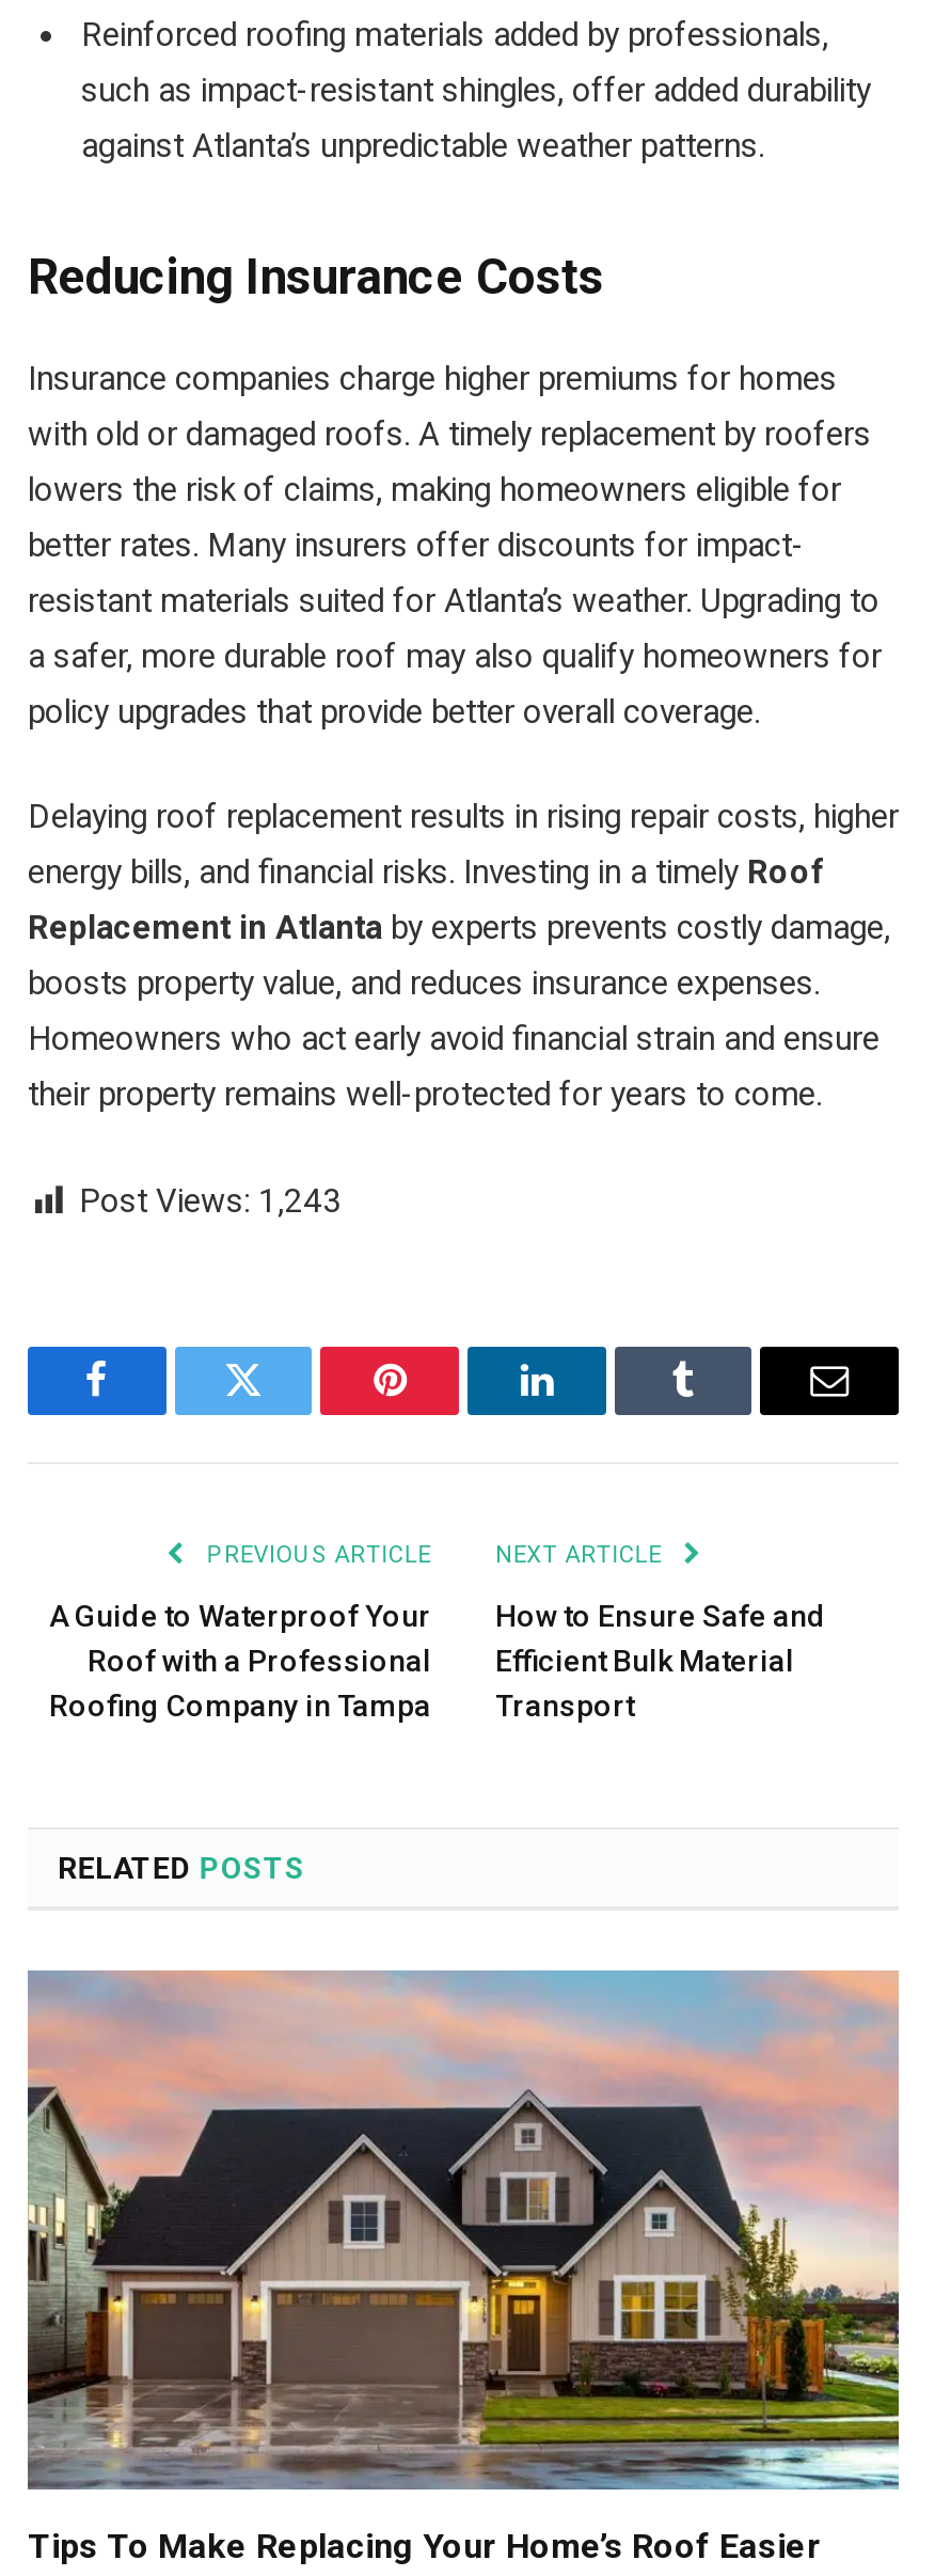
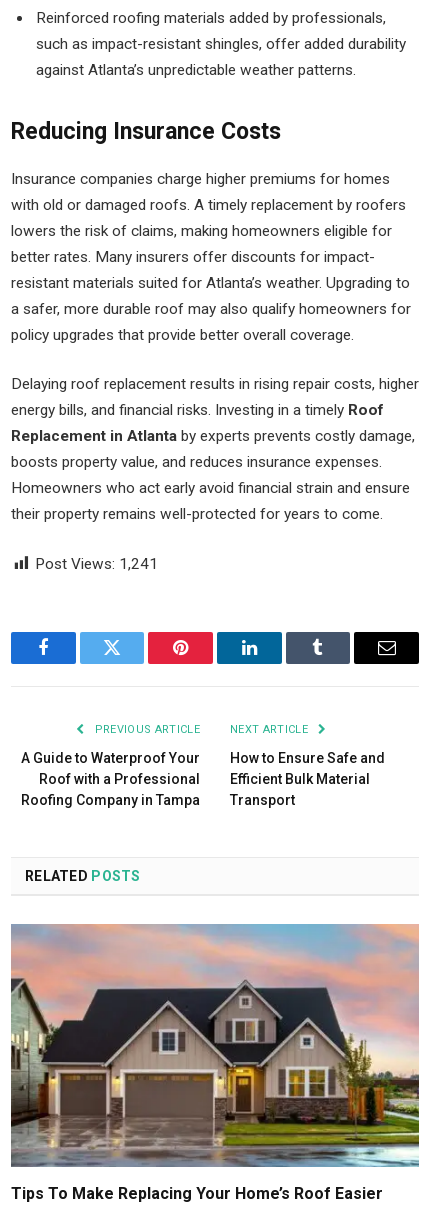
[79,1182,342,1221] Post Views: 1,243 -> [35,555,158,573] Post Views: 1,241

